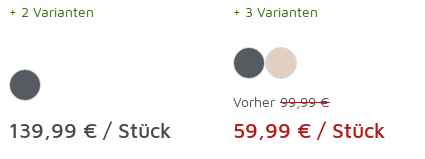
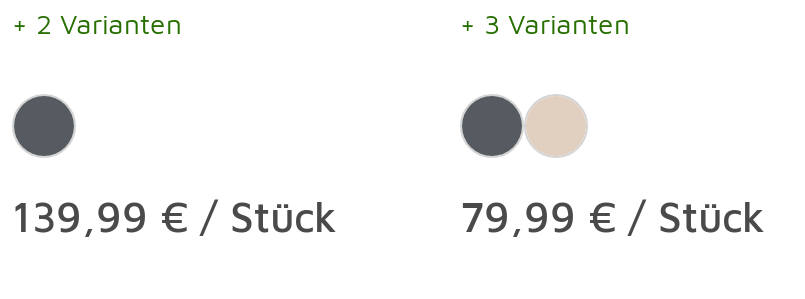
[233,93,385,142] Vorher 99,99 € | 59,99 € / Stück -> [460,192,764,240] 79,99 € / Stück

